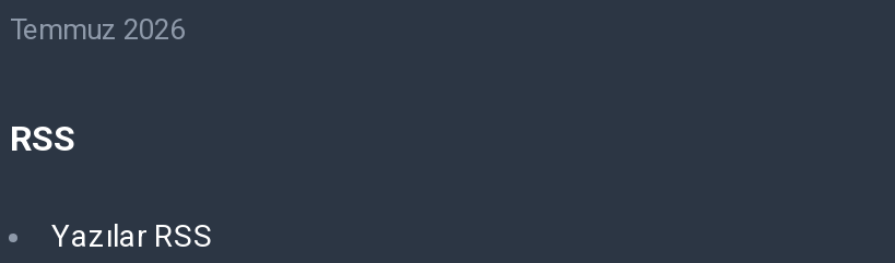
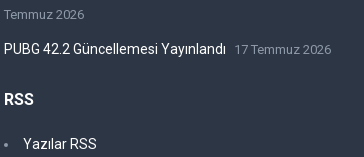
none -> [4,41,331,57] PUBG 42.2 Güncellemesi Yayınlandı 17 Temmuz 2026

